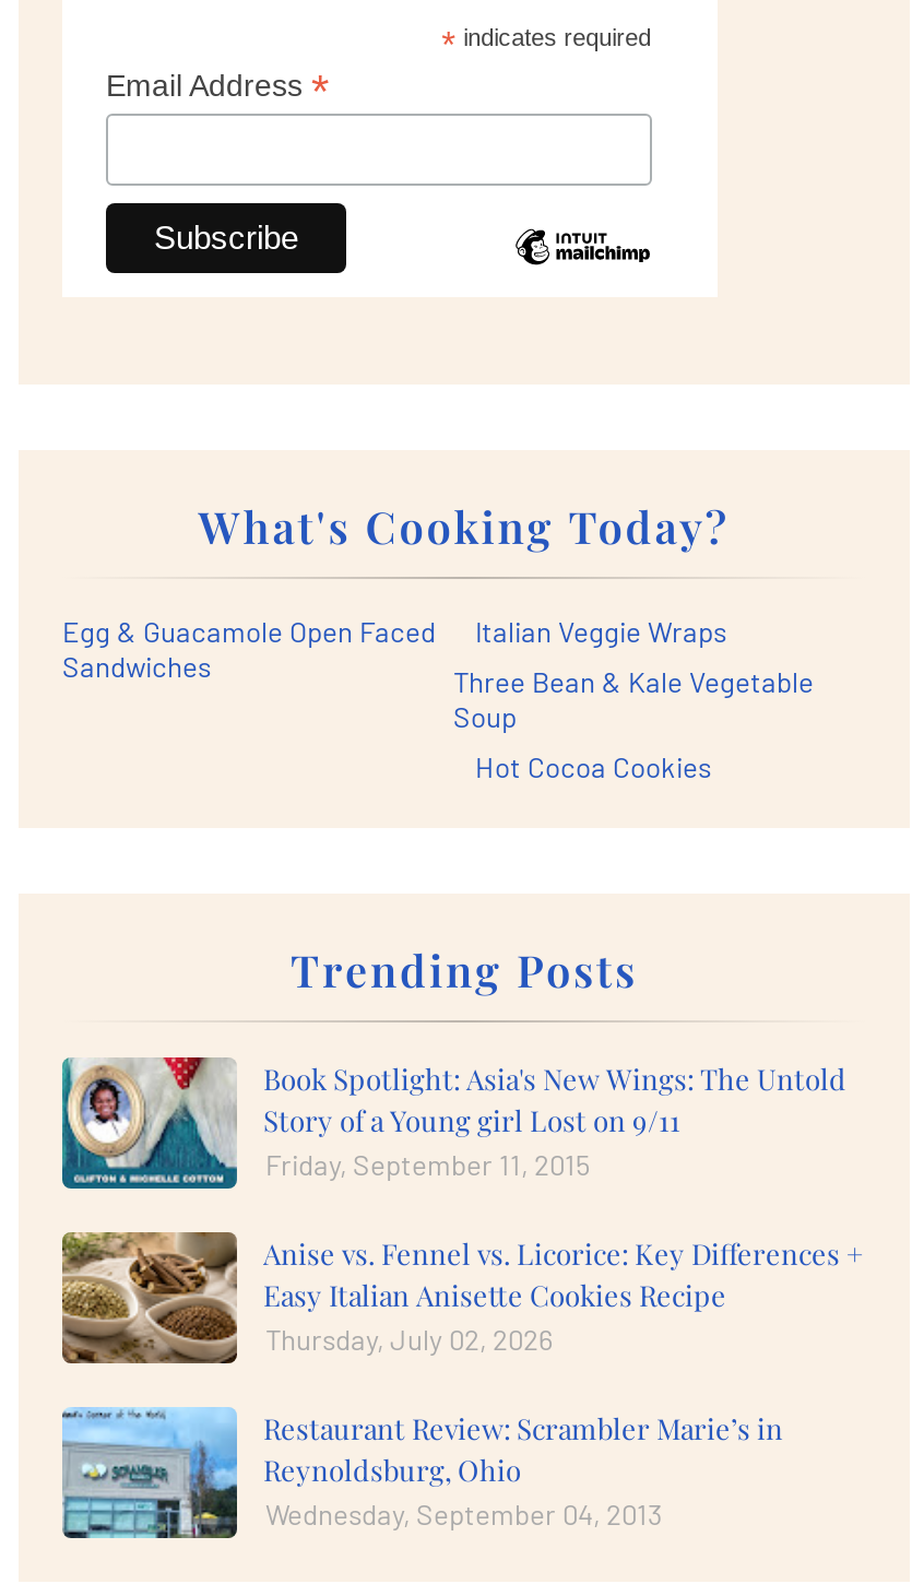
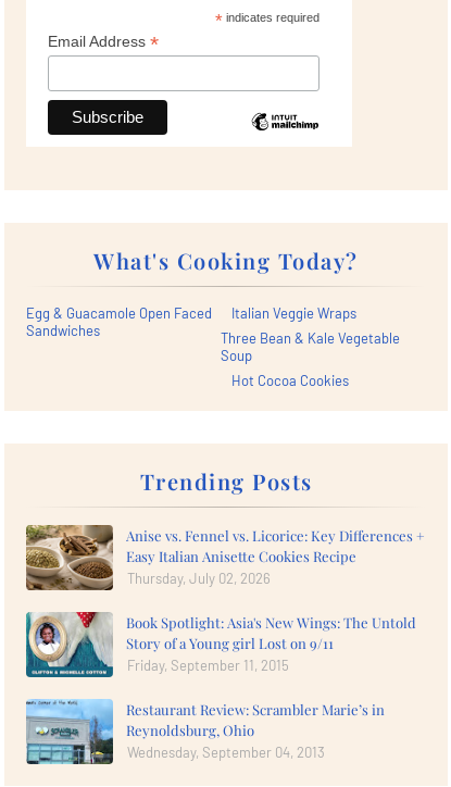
moved [60,1057,846,1191] -> [25,612,416,677]: [image] | Book Spotlight: Asia's New Wings: The Untold | Story of a Young girl Lost on 9/11 | Friday, September 11, 2015
moved [58,1228,864,1368] -> [24,523,425,592]: [image] | Anise vs. Fennel vs. Licorice: Key Differences + | Easy Italian Anisette Cookies Recipe | Thursday, July 02, 2026

